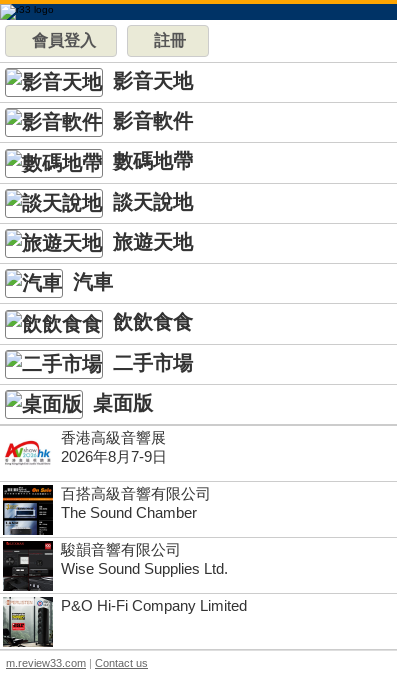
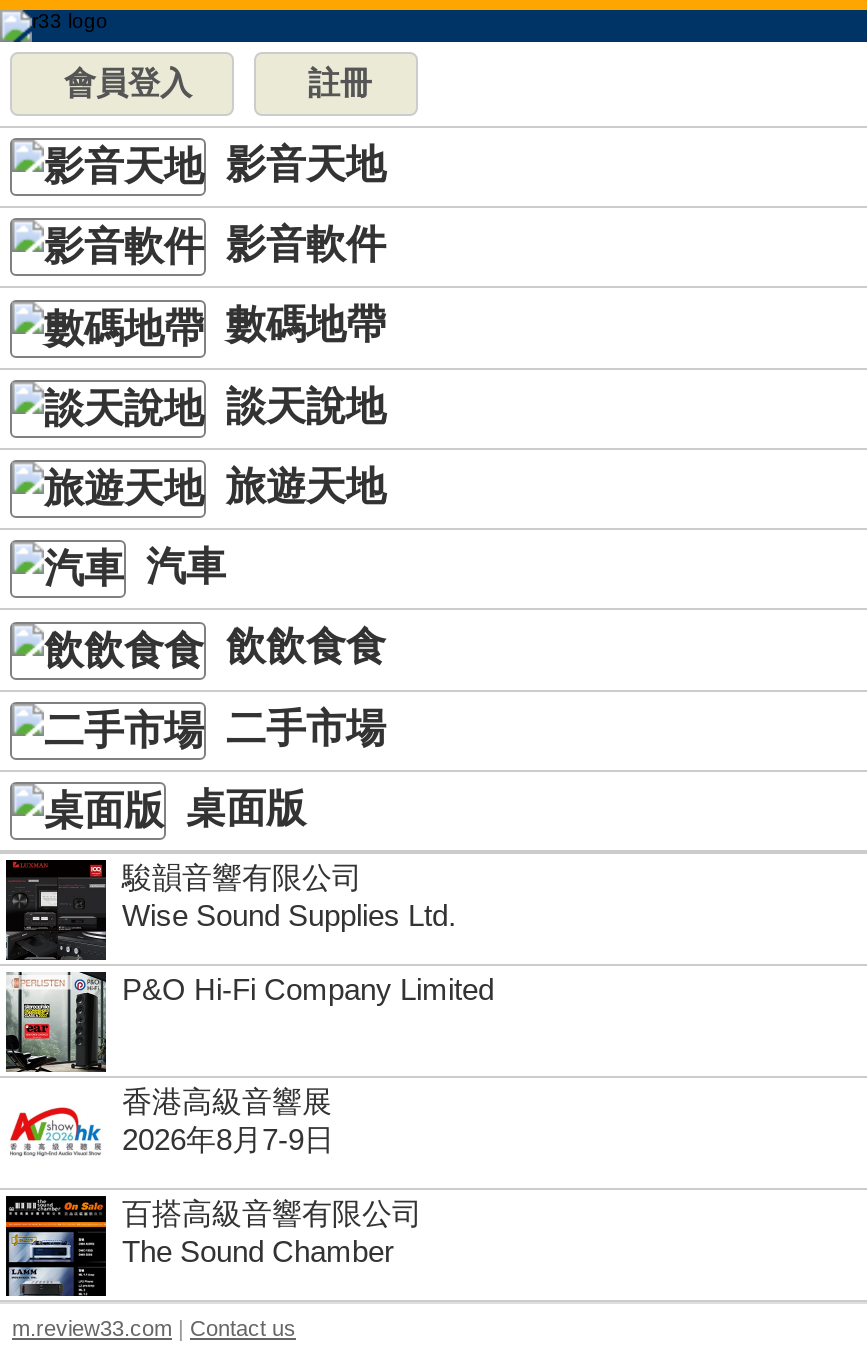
moved [0,429,211,537] -> [0,1084,422,1300]: [image] | 香港高級音響展 | 2026年8月7-9日 | 百搭高級音響有限公司 | The Sound Chamber
moved [3,540,247,647] -> [6,858,494,1072]: [image] | 駿韻音響有限公司 | Wise Sound Supplies Ltd. | P&O Hi-Fi Company Limited

